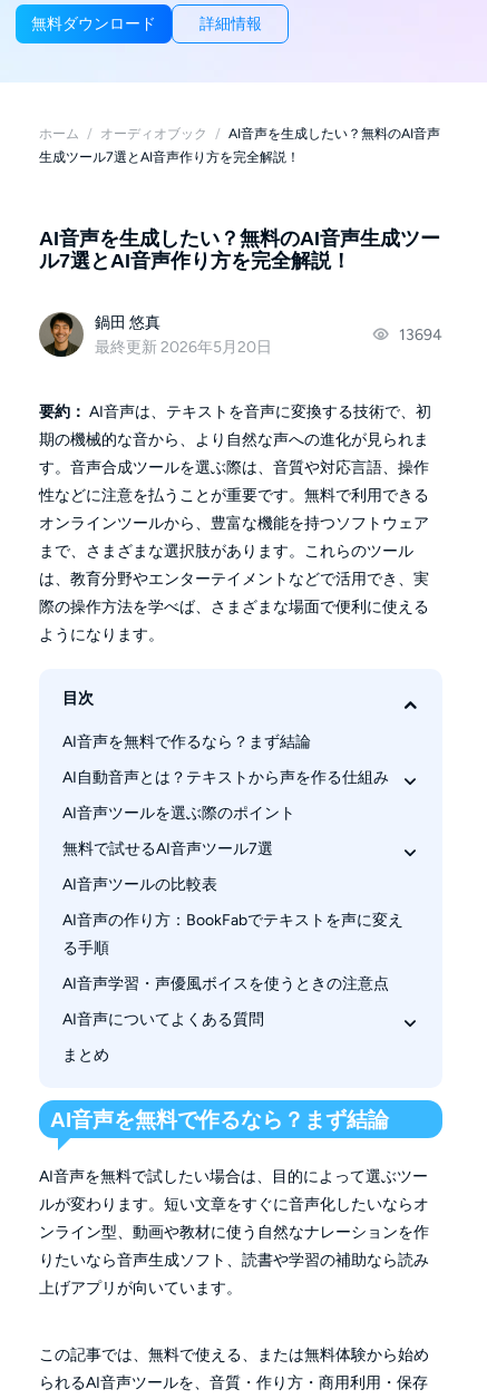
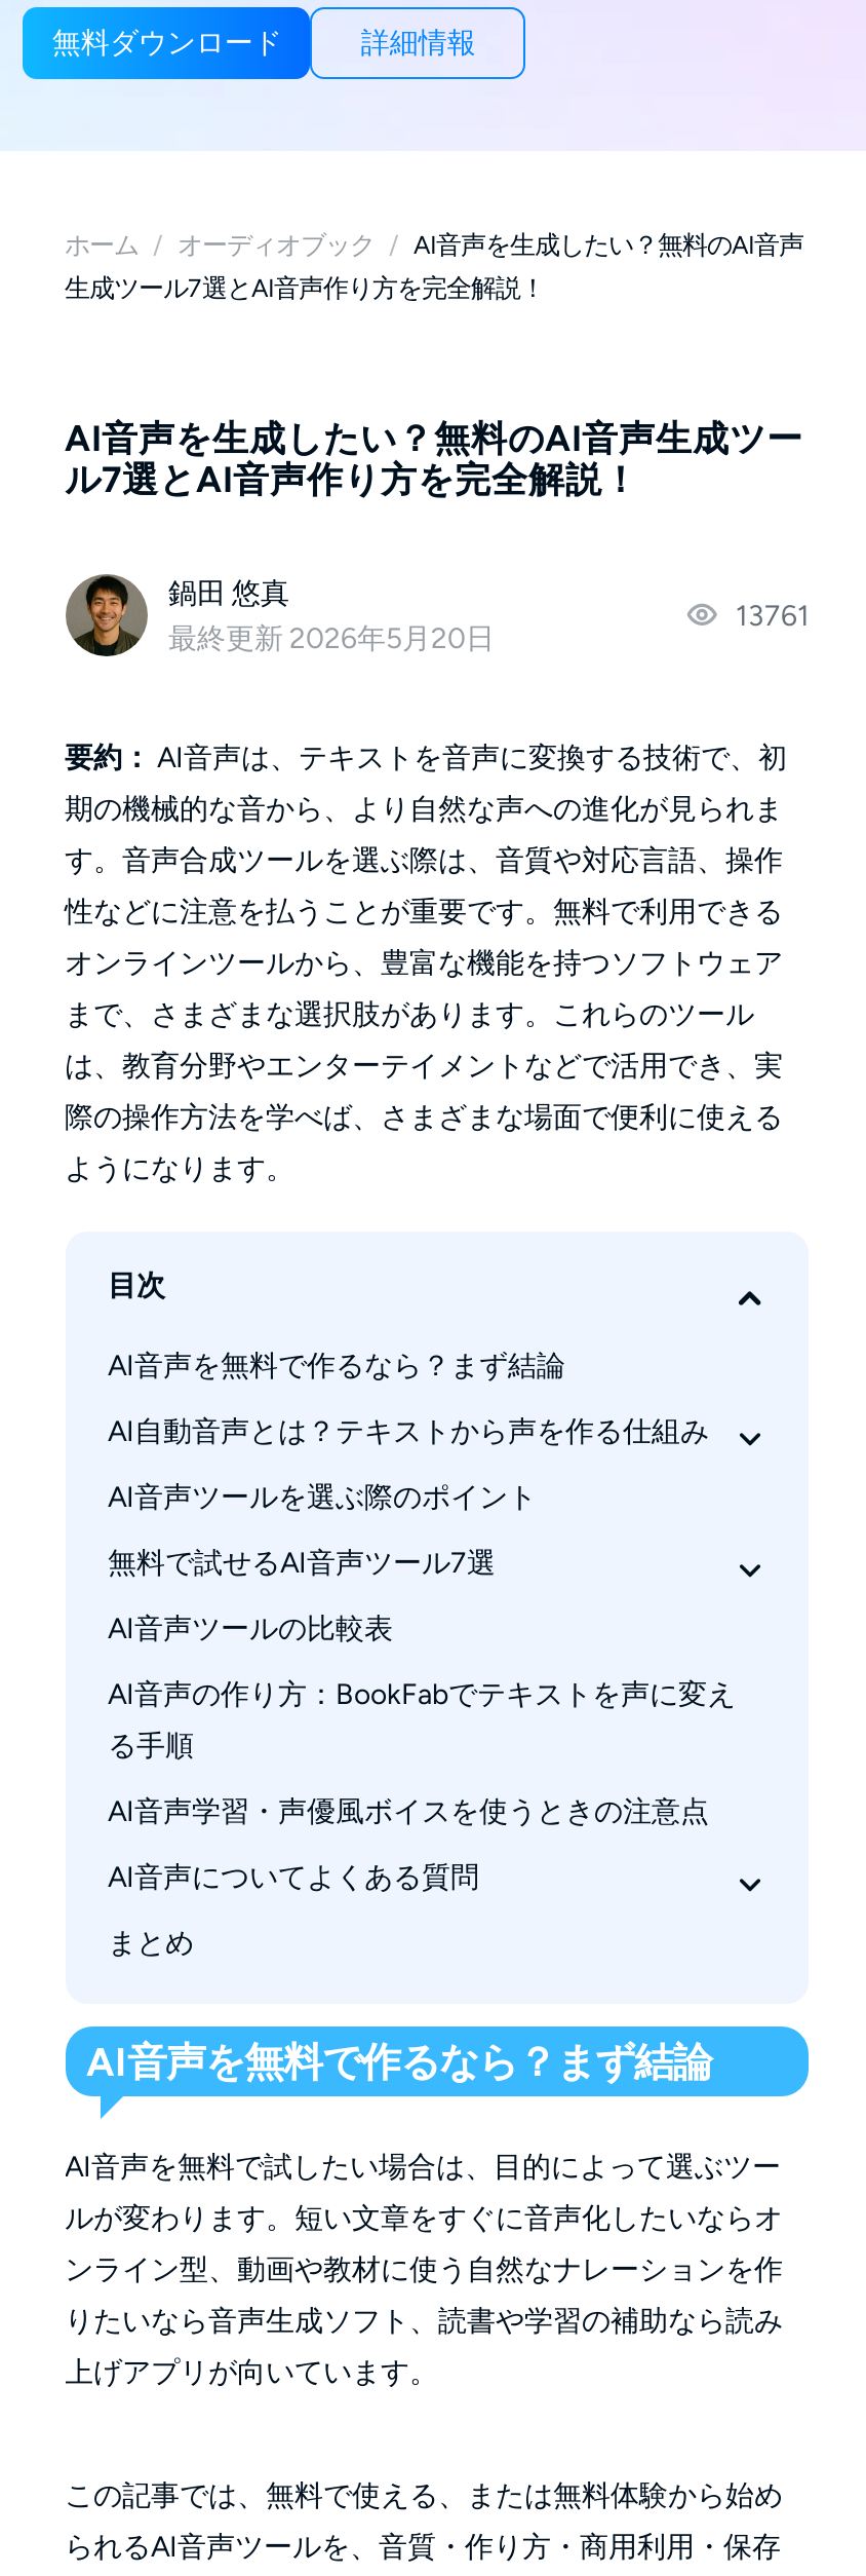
[400,325,443,344] 13694 -> [736,599,810,634] 13761

